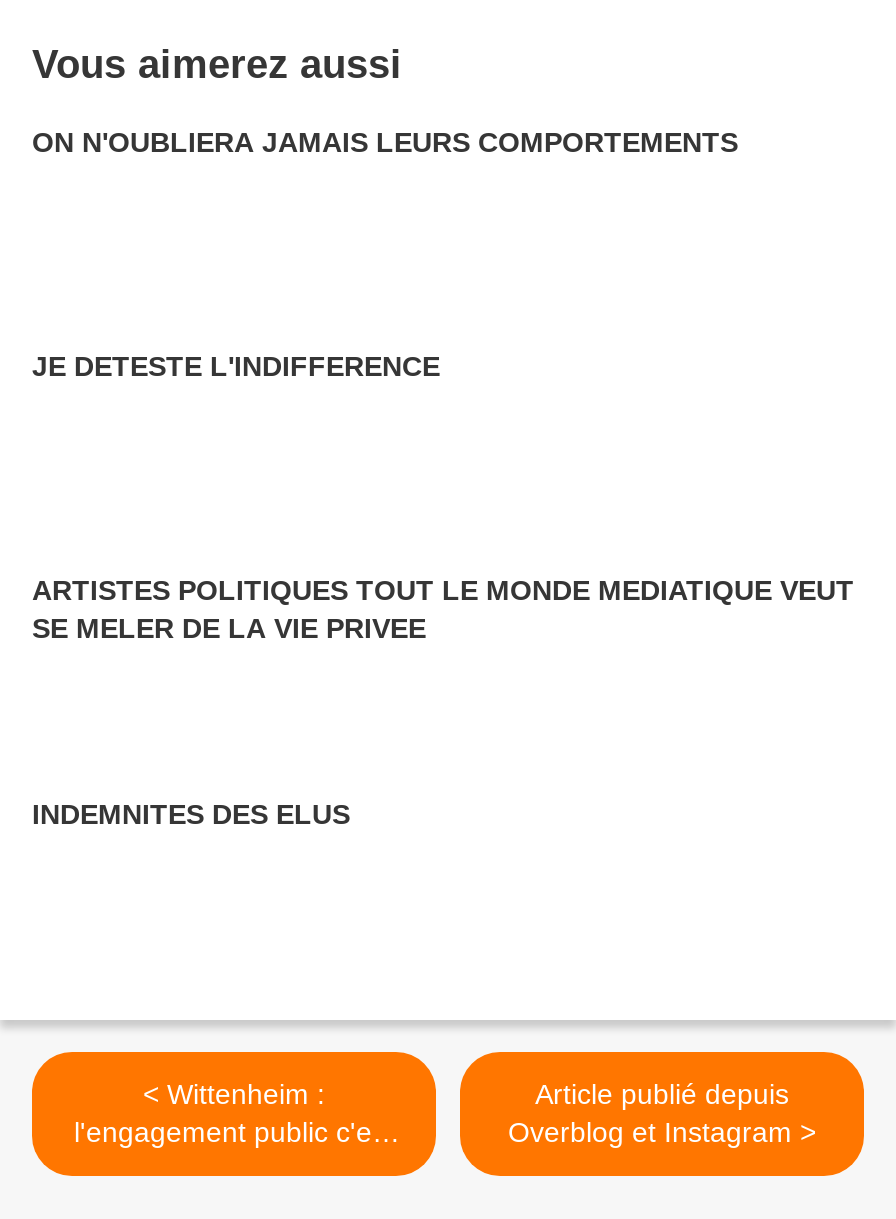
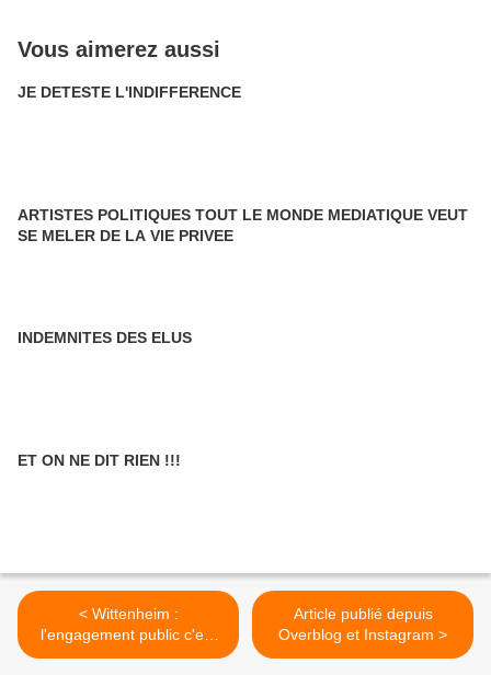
[32,126,738,158] ON N'OUBLIERA JAMAIS LEURS COMPORTEMENTS -> none
moved [32,350,854,830] -> [18,83,468,346]: JE DETESTE L'INDIFFERENCE | ARTISTES POLITIQUES TOUT LE MONDE MEDIATIQUE VEUT | SE MELER DE LA VIE PRIVEE | INDEMNITES DES ELUS
none -> [18,452,181,469] ET ON NE DIT RIEN !!!

